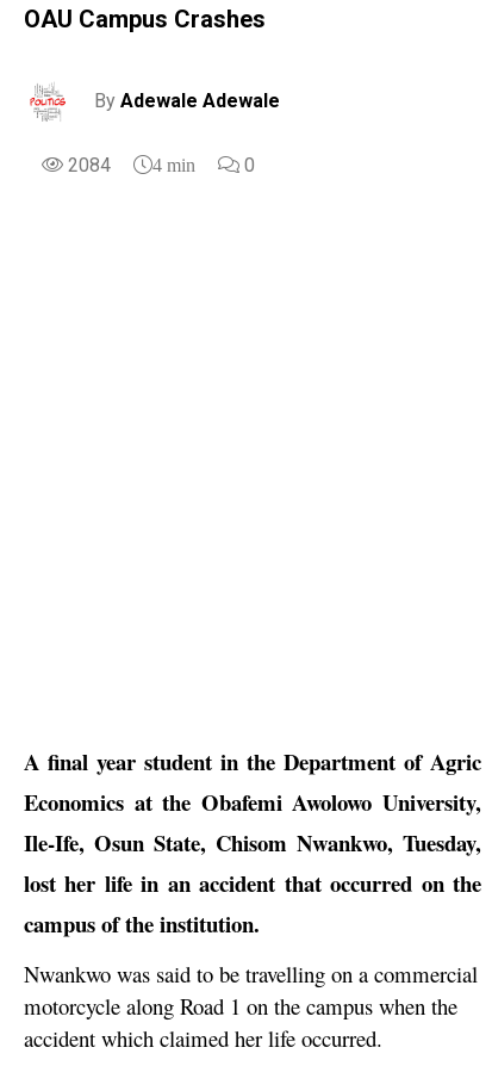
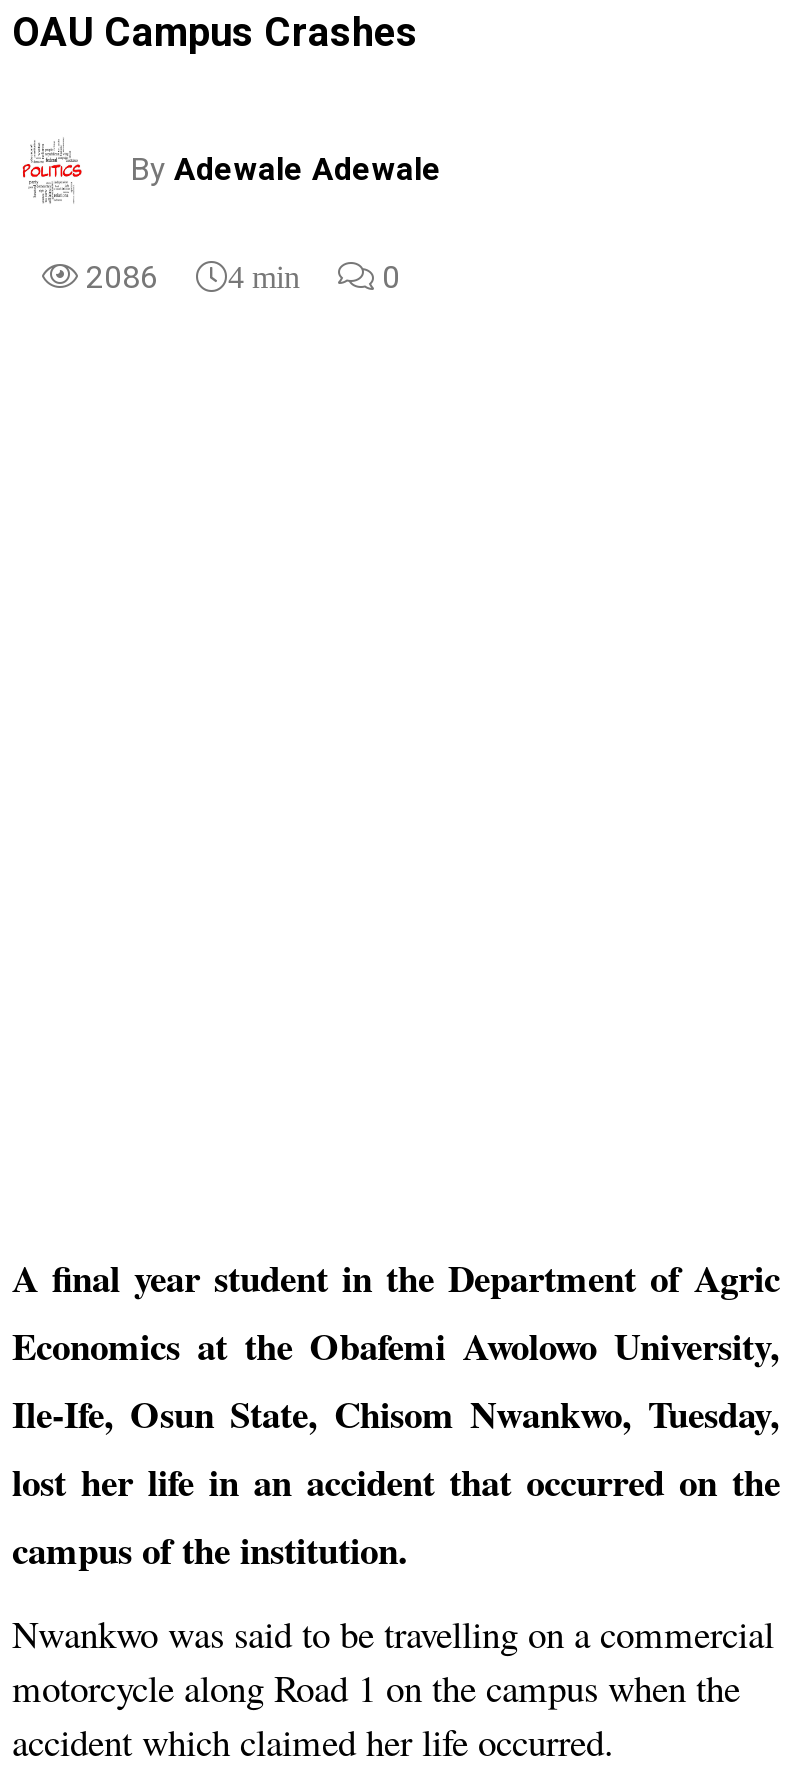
[63,154,111,176] 2084 -> [78,258,158,296] 2086

